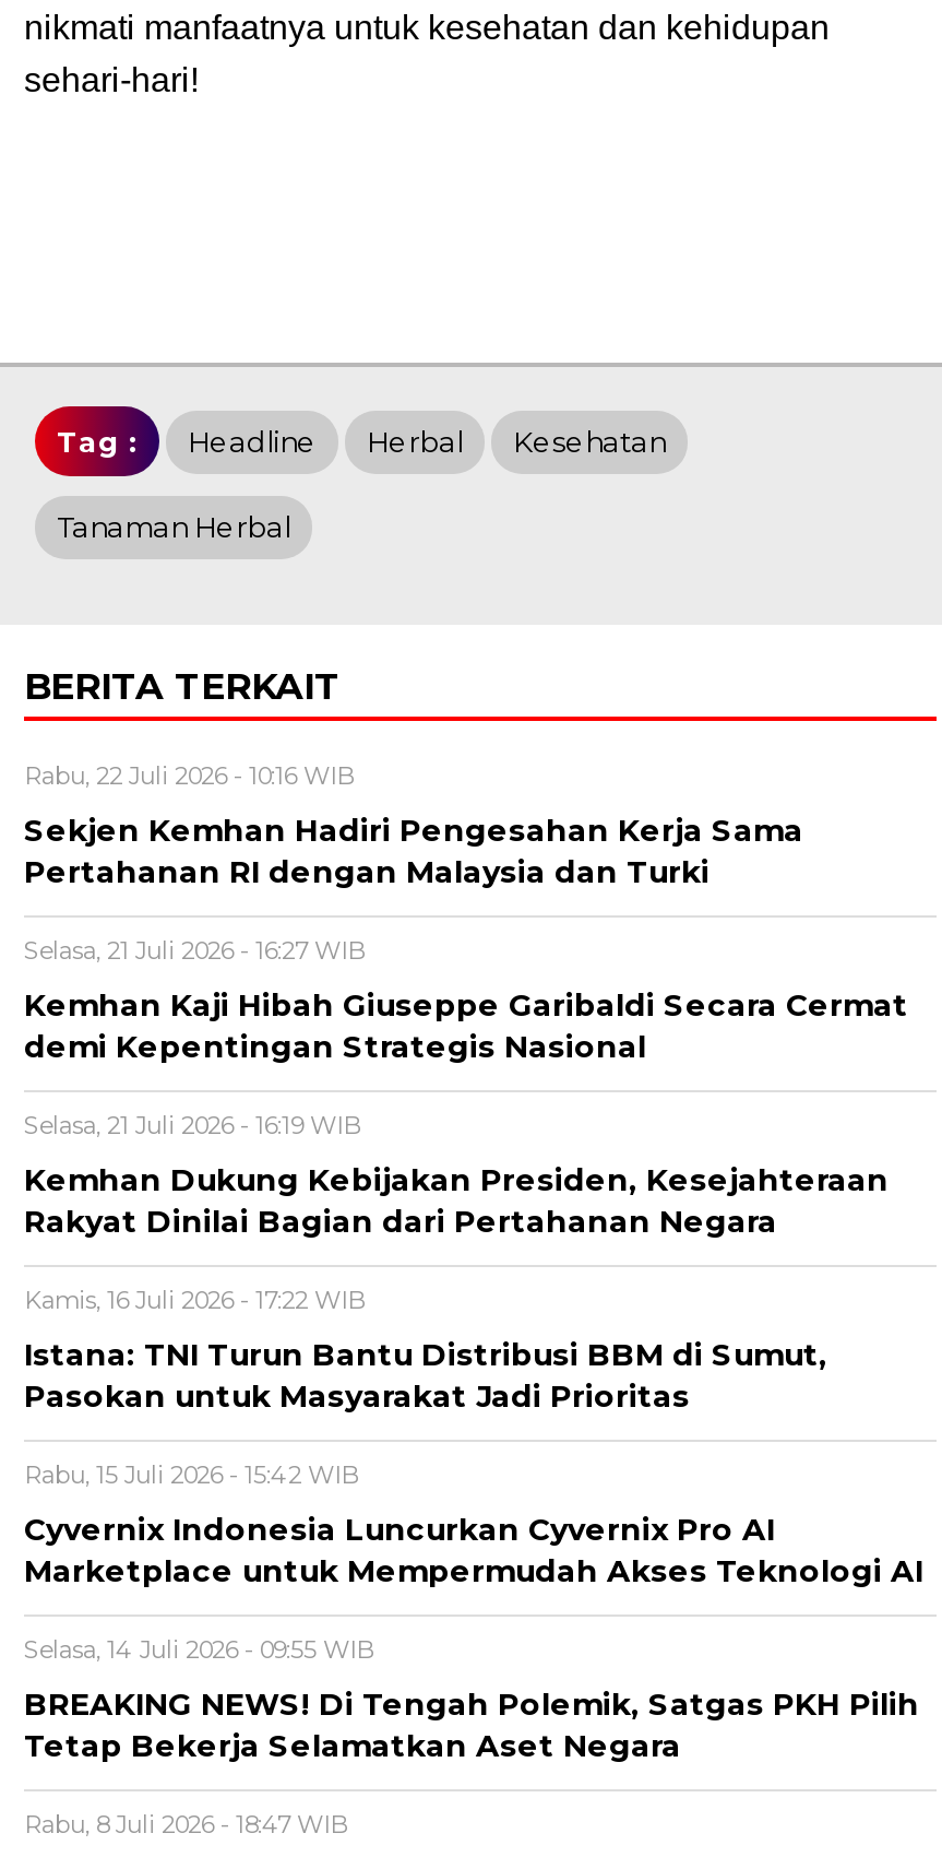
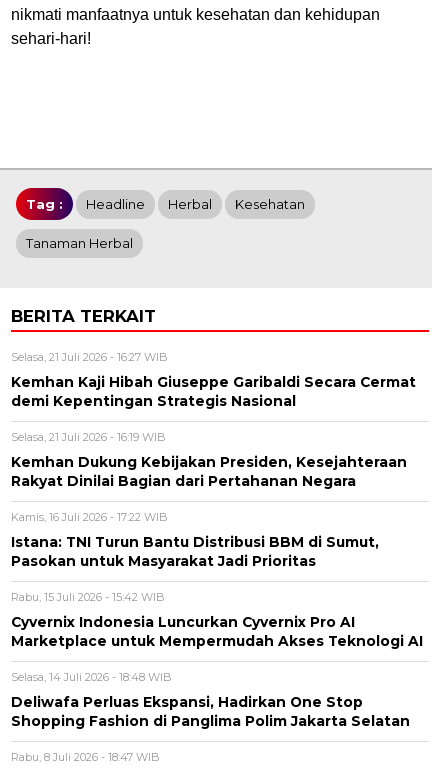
[24,762,803,890] Rabu, 22 Juli 2026 - 10:16 WIB | Sekjen Kemhan Hadiri Pengesahan Kerja Sama | Pertahanan RI dengan Malaysia dan Turki -> none
[24,1635,375,1666] Selasa, 14 Juli 2026 - 09:55 WIB -> [11,670,172,684] Selasa, 14 Juli 2026 - 18:48 WIB
[24,1688,919,1764] BREAKING NEWS! Di Tengah Polemik, Satgas PKH Pilih | Tetap Bekerja Selamatkan Aset Negara -> [11,694,410,729] Deliwafa Perluas Ekspansi, Hadirkan One Stop | Shopping Fashion di Panglima Polim Jakarta Selatan

